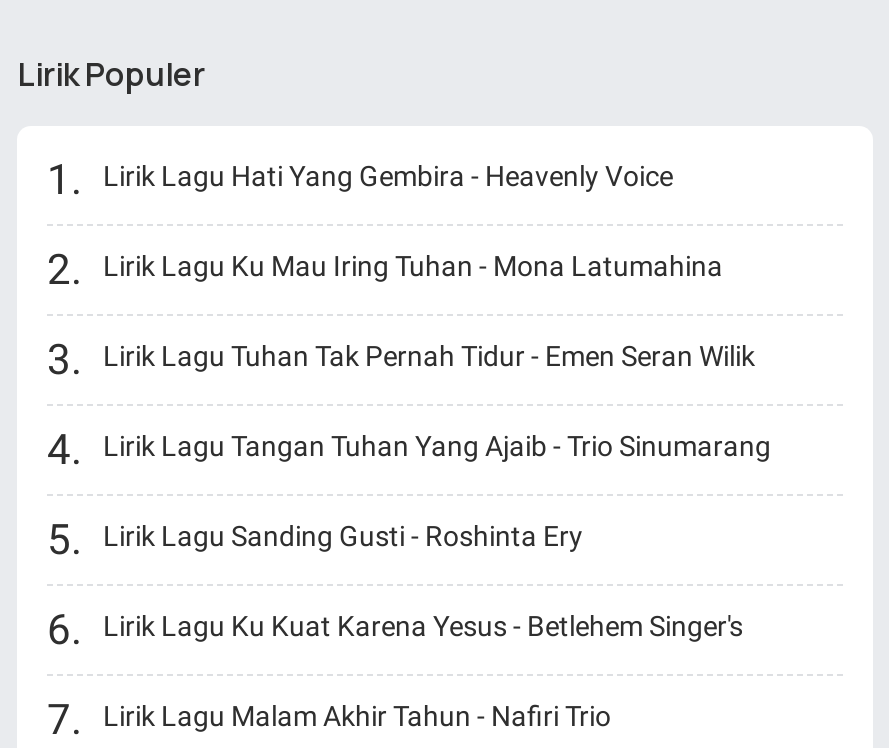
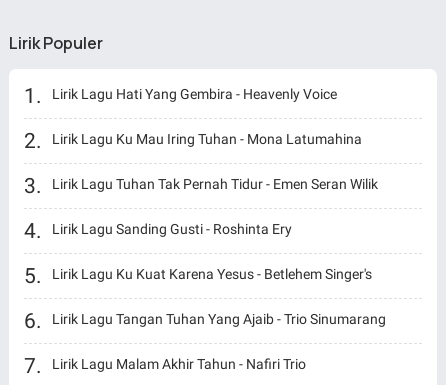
moved [103,430,771,462] -> [52,311,386,327]: Lirik Lagu Tangan Tuhan Yang Ajaib - Trio Sinumarang
moved [103,520,743,642] -> [52,221,372,282]: Lirik Lagu Sanding Gusti - Roshinta Ery | Lirik Lagu Ku Kuat Karena Yesus - Betlehem Singer's

